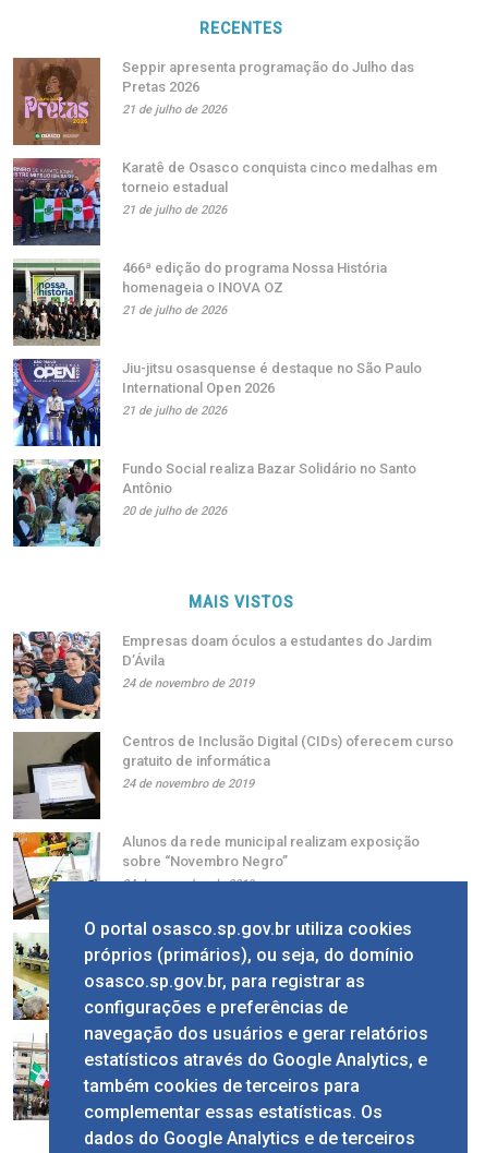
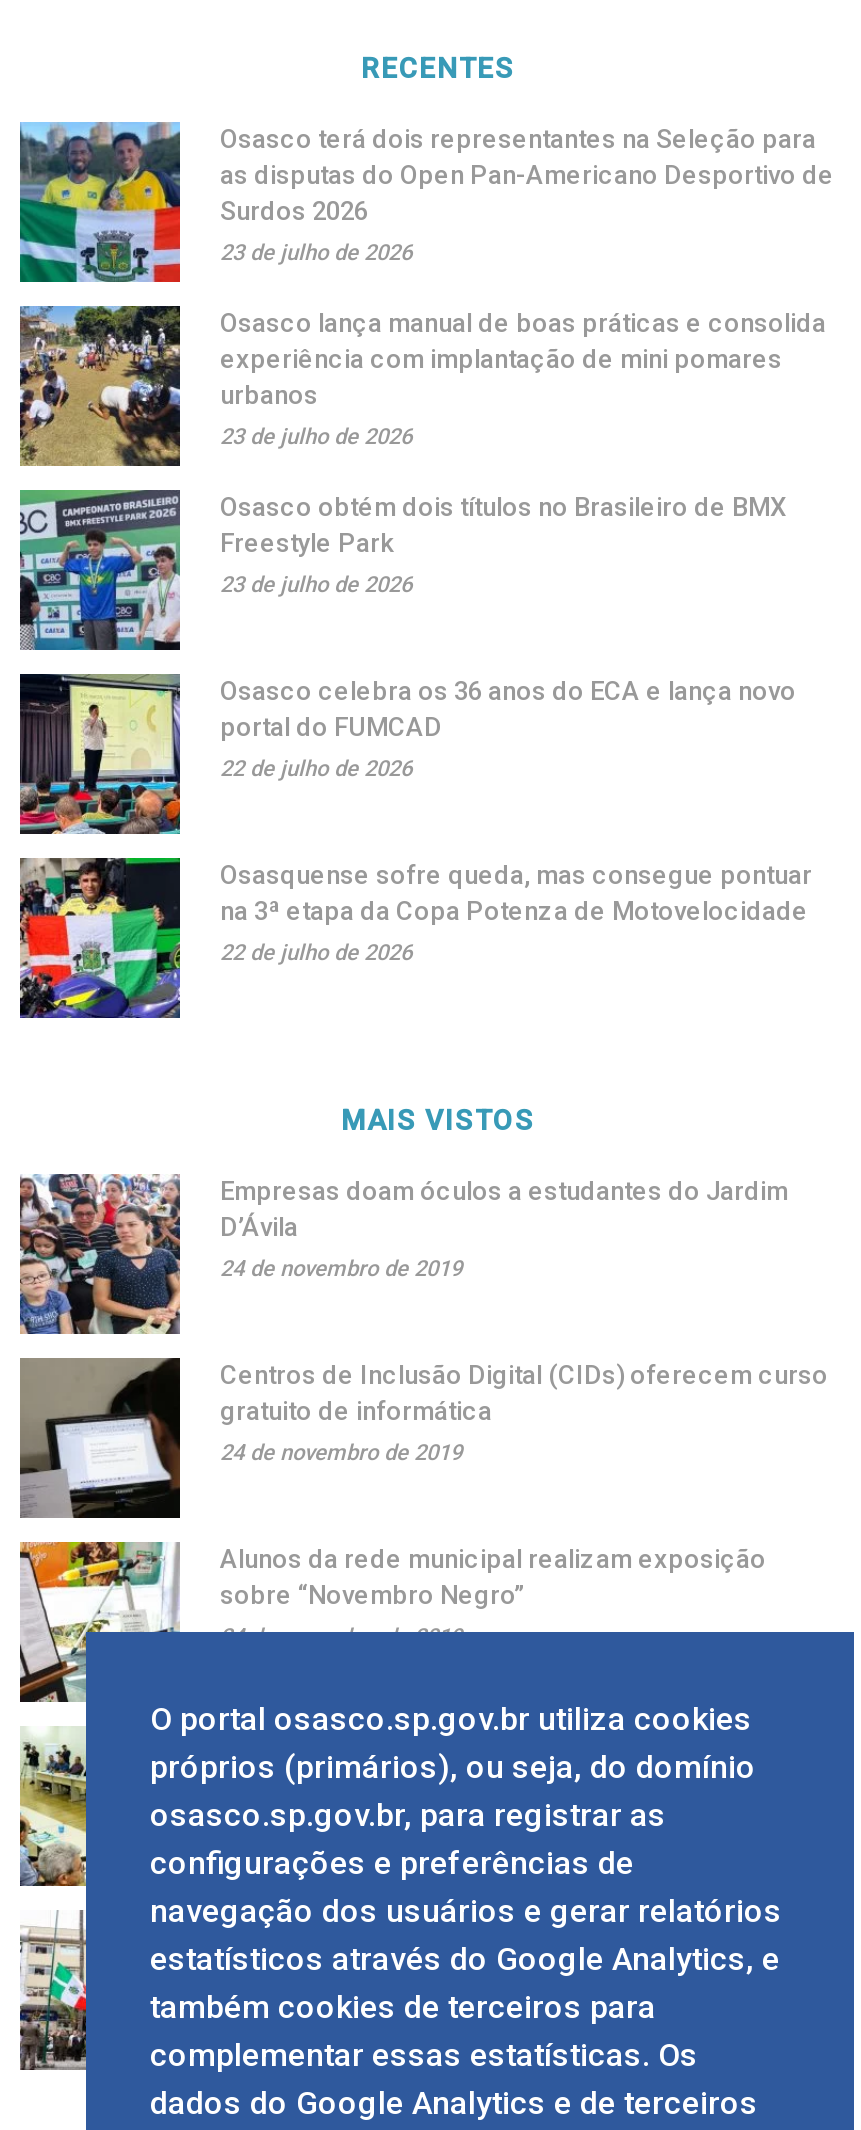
[12,57,414,146] [image] | Seppir apresenta programação do Julho das | Pretas 2026 -> [18,120,834,284] [image] | Osasco terá dois representantes na Seleção para | as disputas do Open Pan-Americano Desportivo de | Surdos 2026
[122,102,227,116] 21 de julho de 2026 -> [220,239,412,265] 23 de julho de 2026
[12,157,437,247] [image] | Karatê de Osasco conquista cinco medalhas em | torneio estadual -> [18,304,826,468] [image] | Osasco lança manual de boas práticas e consolida | experiência com implantação de mini pomares | urbanos
[122,203,227,217] 21 de julho de 2026 -> [220,423,412,449] 23 de julho de 2026
[12,259,387,347] [image] | 466ª edição do programa Nossa História | homenageia o INOVA OZ -> [18,488,786,652] [image] | Osasco obtém dois títulos no Brasileiro de BMX | Freestyle Park
[122,303,227,317] 21 de julho de 2026 -> [220,571,412,597] 23 de julho de 2026
[12,358,422,447] [image] | Jiu-jitsu osasquense é destaque no São Paulo | International Open 2026 -> [18,672,796,836] [image] | Osasco celebra os 36 anos do ECA e lança novo | portal do FUMCAD
[122,403,227,417] 21 de julho de 2026 -> [220,755,412,781] 22 de julho de 2026
[12,458,416,547] [image] | Fundo Social realiza Bazar Solidário no Santo | Antônio -> [18,856,812,1020] [image] | Osasquense sofre queda, mas consegue pontuar | na 3ª etapa da Copa Potenza de Motovelocidade
[122,504,227,518] 20 de julho de 2026 -> [220,939,412,965] 22 de julho de 2026

